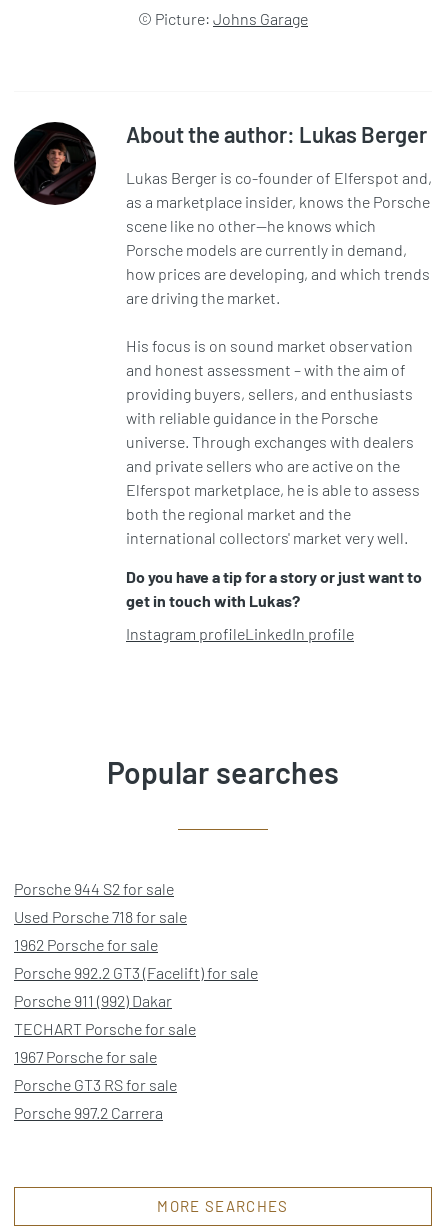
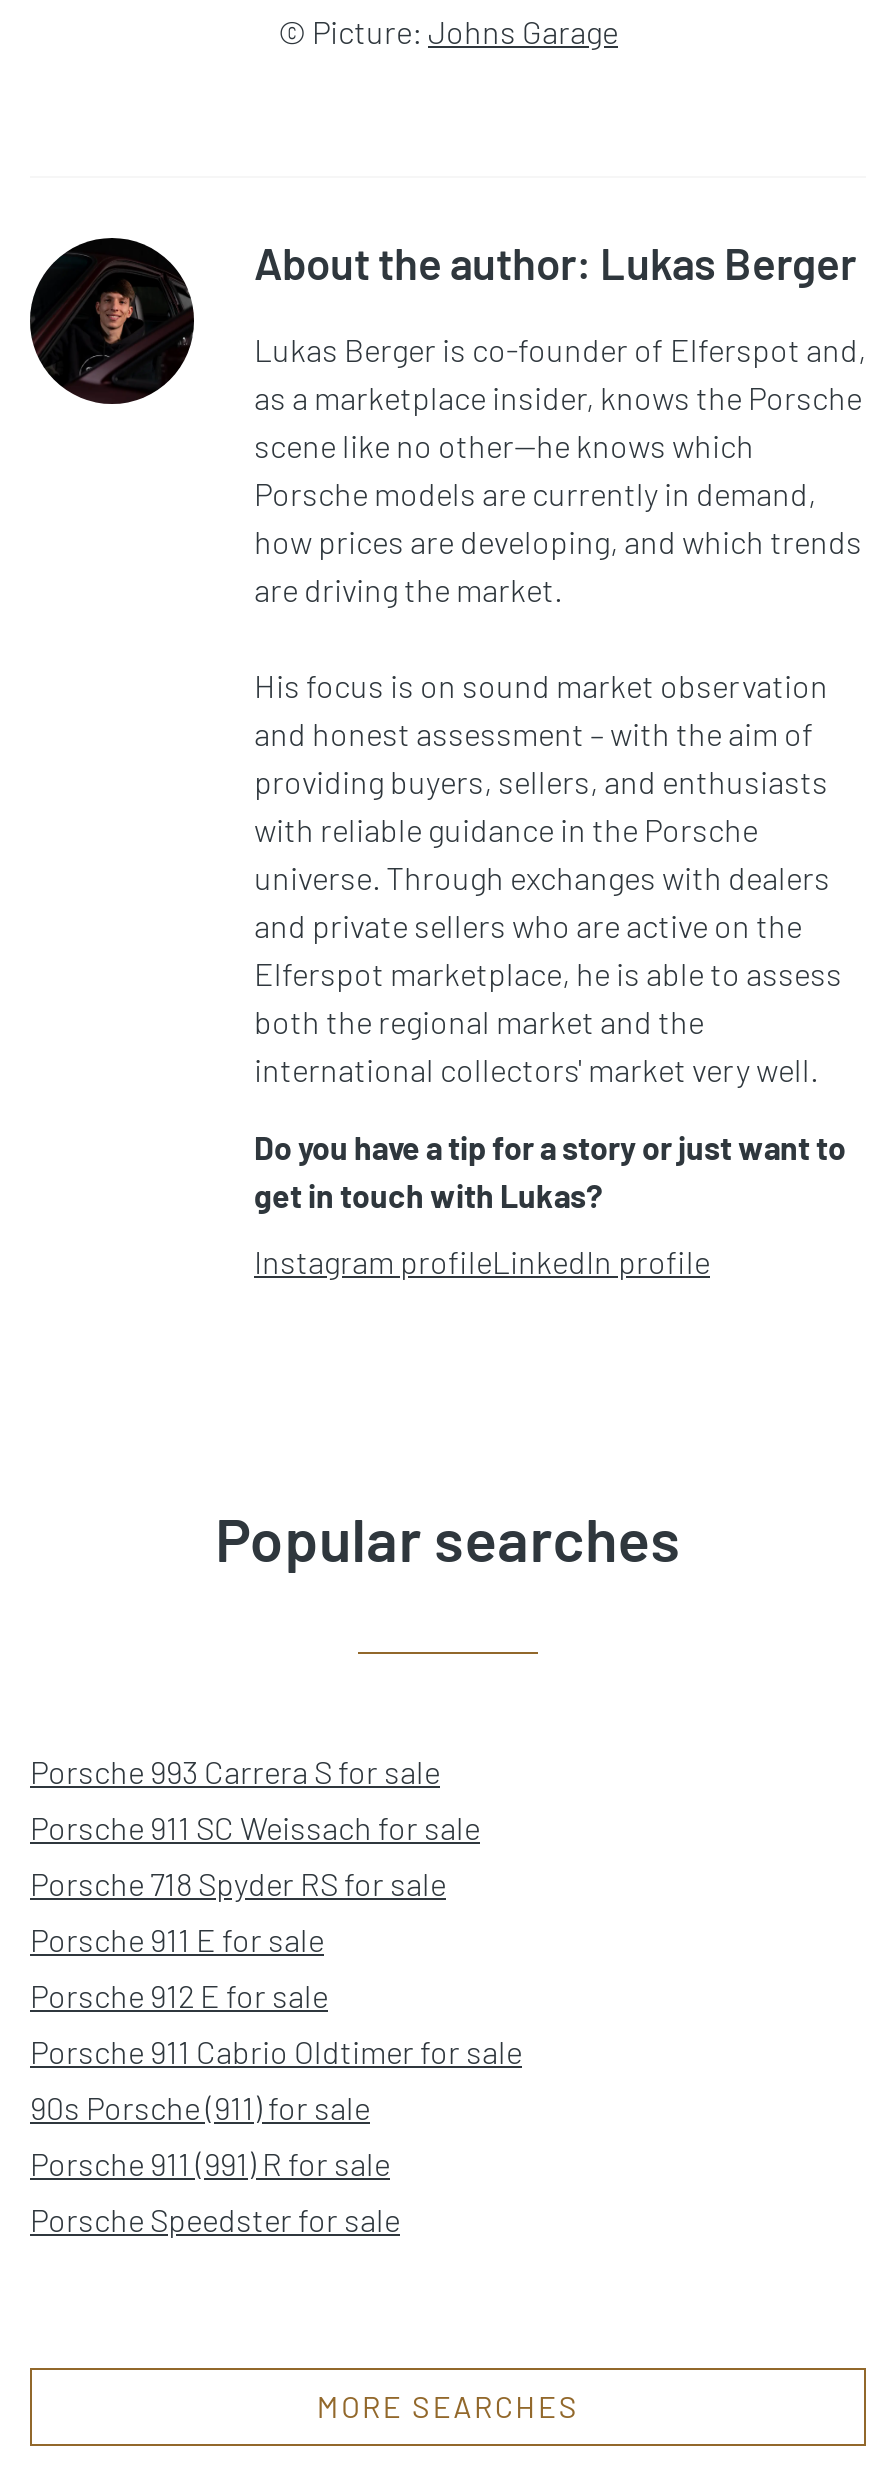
[14,879,174,898] Porsche 944 S2 for sale -> [30,1752,440,1790] Porsche 993 Carrera S for sale
[14,907,187,926] Used Porsche 718 for sale -> [30,1808,480,1846] Porsche 911 SC Weissach for sale
[14,935,158,954] 1962 Porsche for sale -> [30,1864,446,1902] Porsche 718 Spyder RS for sale
[14,963,258,982] Porsche 992.2 GT3 (Facelift) for sale -> [30,1920,324,1958] Porsche 911 E for sale
[14,991,172,1010] Porsche 911 (992) Dakar -> [30,1976,328,2014] Porsche 912 E for sale
[14,1019,196,1038] TECHART Porsche for sale -> [30,2032,522,2070] Porsche 911 Cabrio Oldtimer for sale
[14,1047,157,1066] 1967 Porsche for sale -> [30,2088,370,2126] 90s Porsche (911) for sale
[14,1075,177,1094] Porsche GT3 RS for sale -> [30,2144,390,2182] Porsche 911 (991) R for sale
[14,1103,163,1122] Porsche 997.2 Carrera -> [30,2200,400,2238] Porsche Speedster for sale

